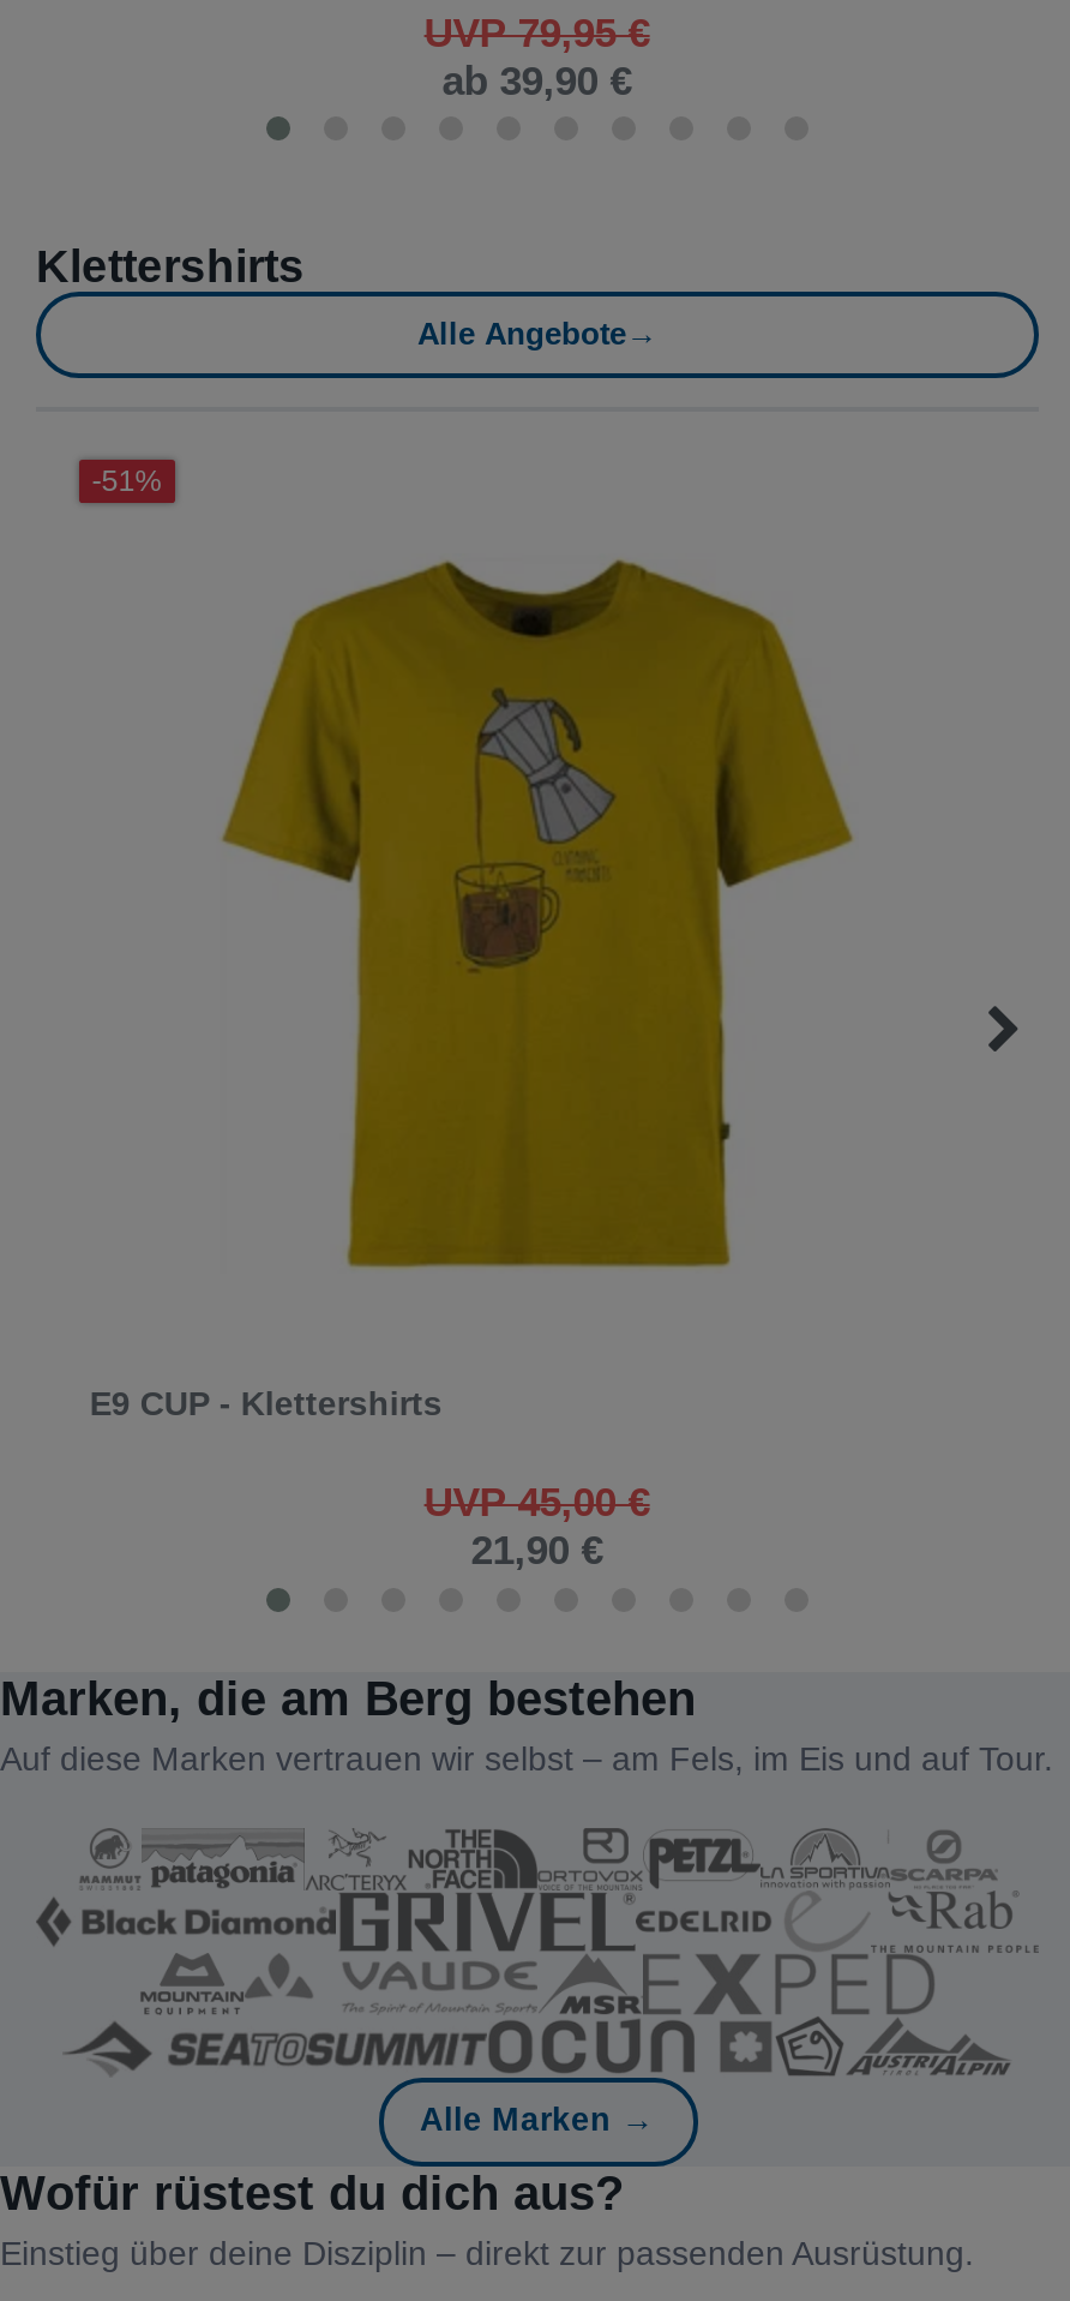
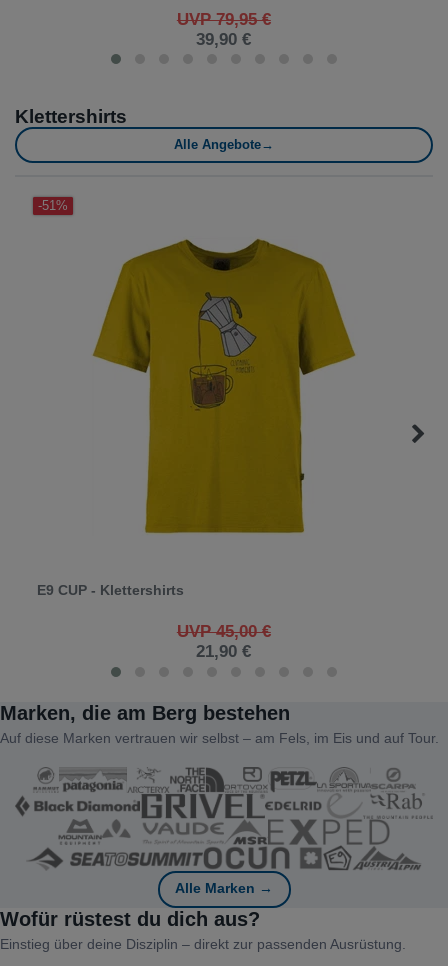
[442,58,632,104] ab 39,90 € -> [196,30,251,49] 39,90 €

